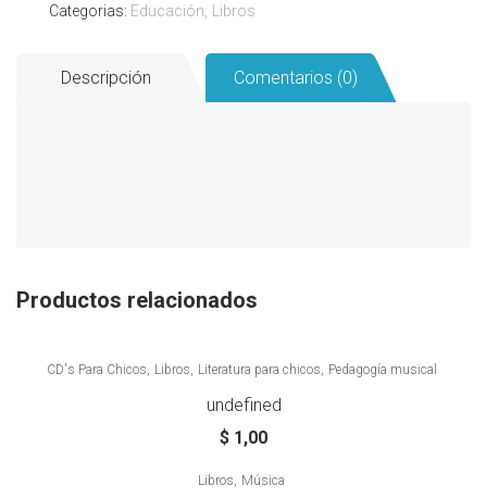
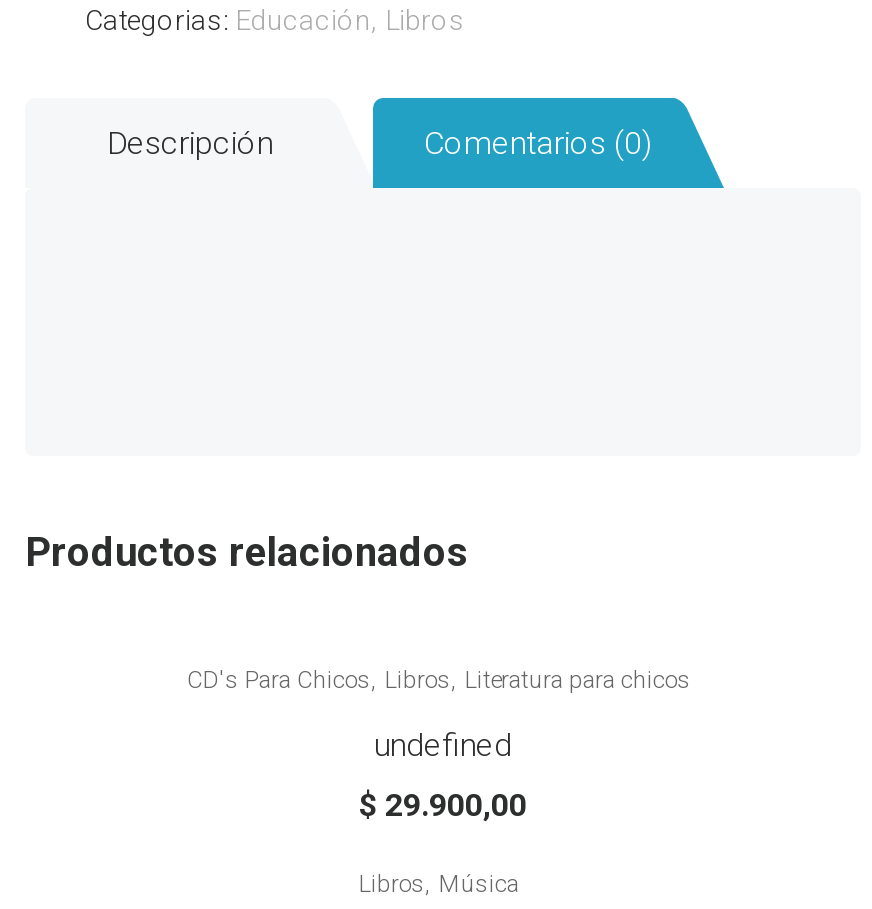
[46,362,437,377] CD's Para Chicos Libros Literatura para chicos Pedagogía musical -> [187,666,691,694] CD's Para Chicos Libros Literatura para chicos
[220,427,267,448] $1,00 -> [359,786,527,824] $29.900,00

